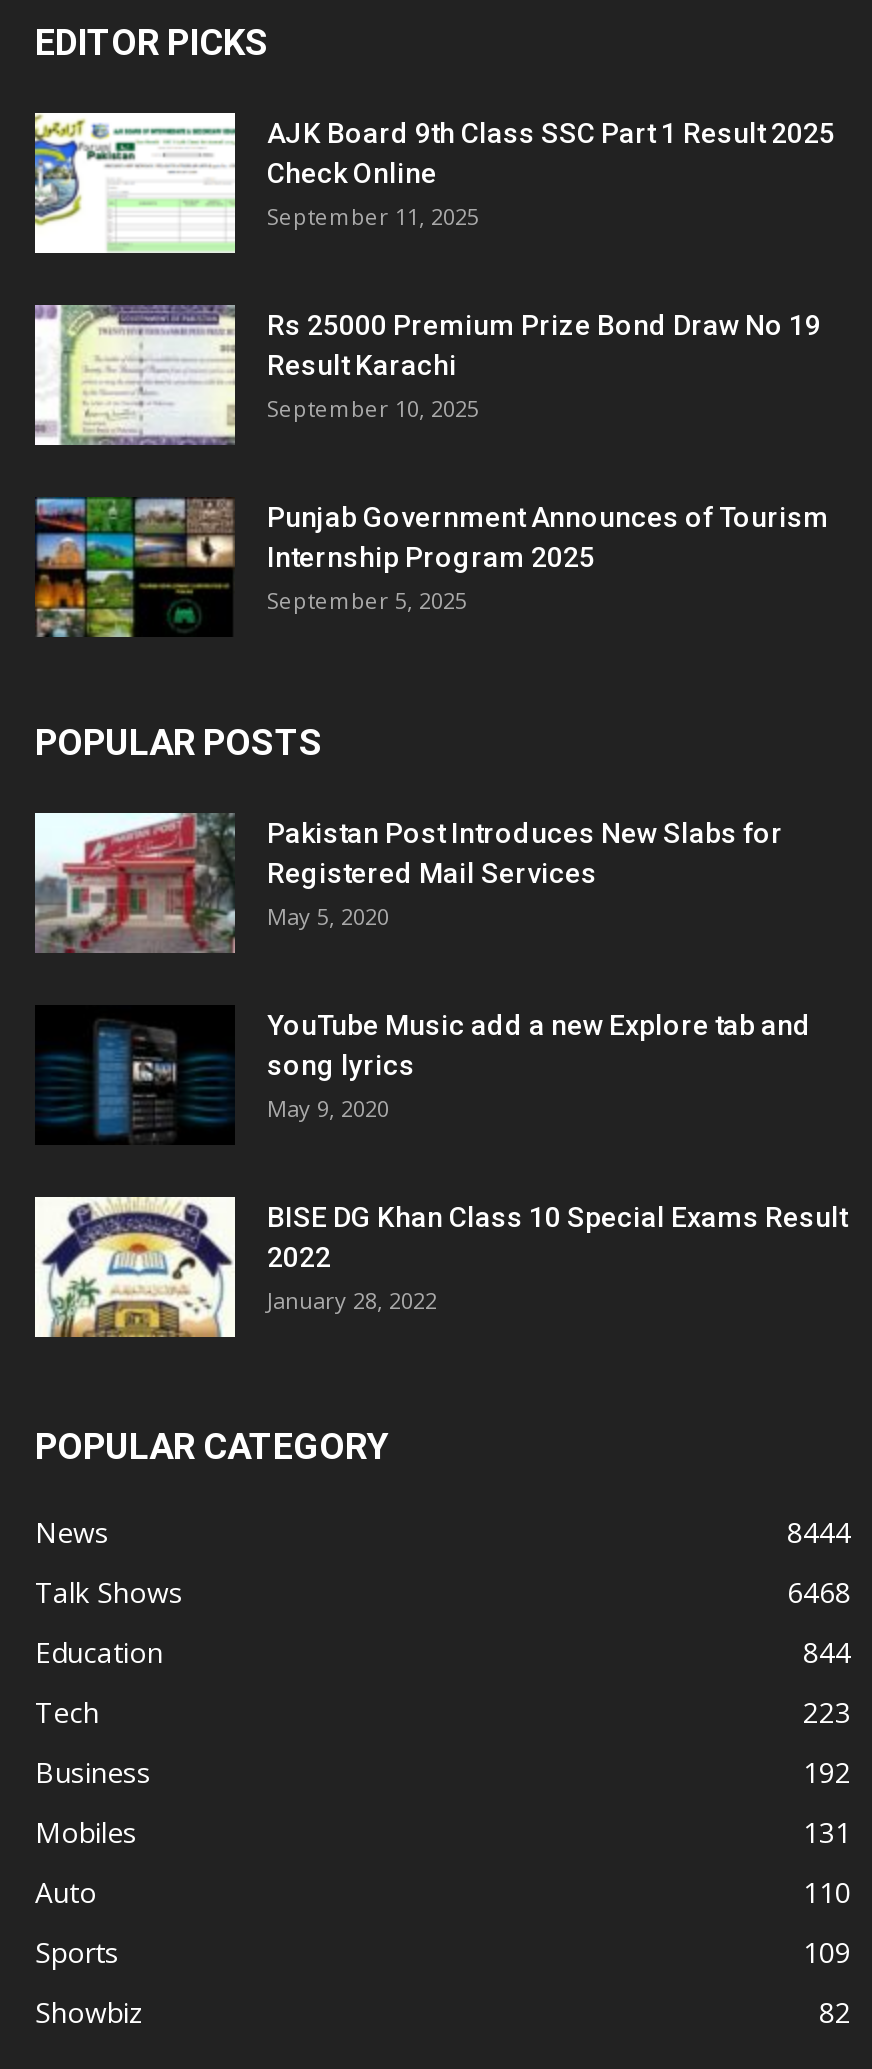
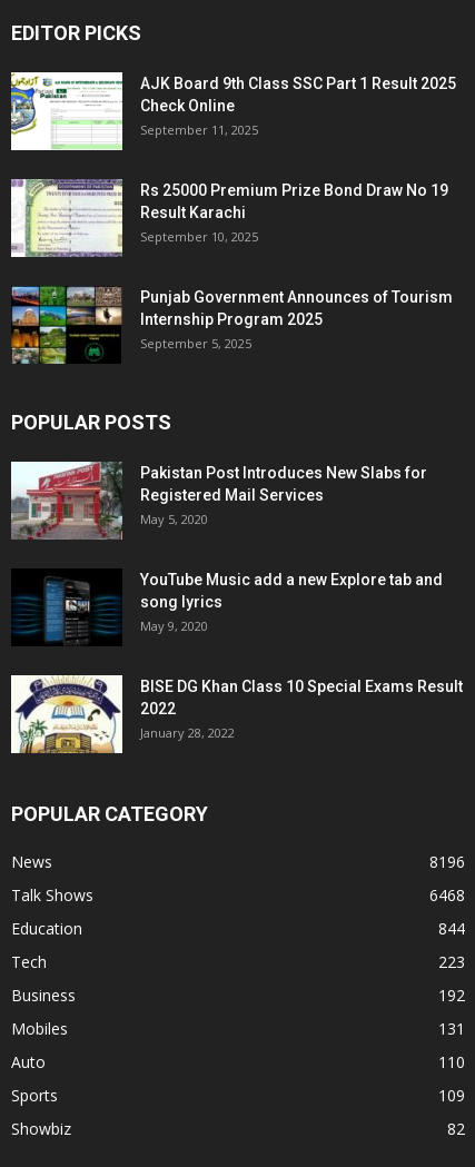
[787,1512,851,1550] 8444 -> [429,851,465,872] 8196

